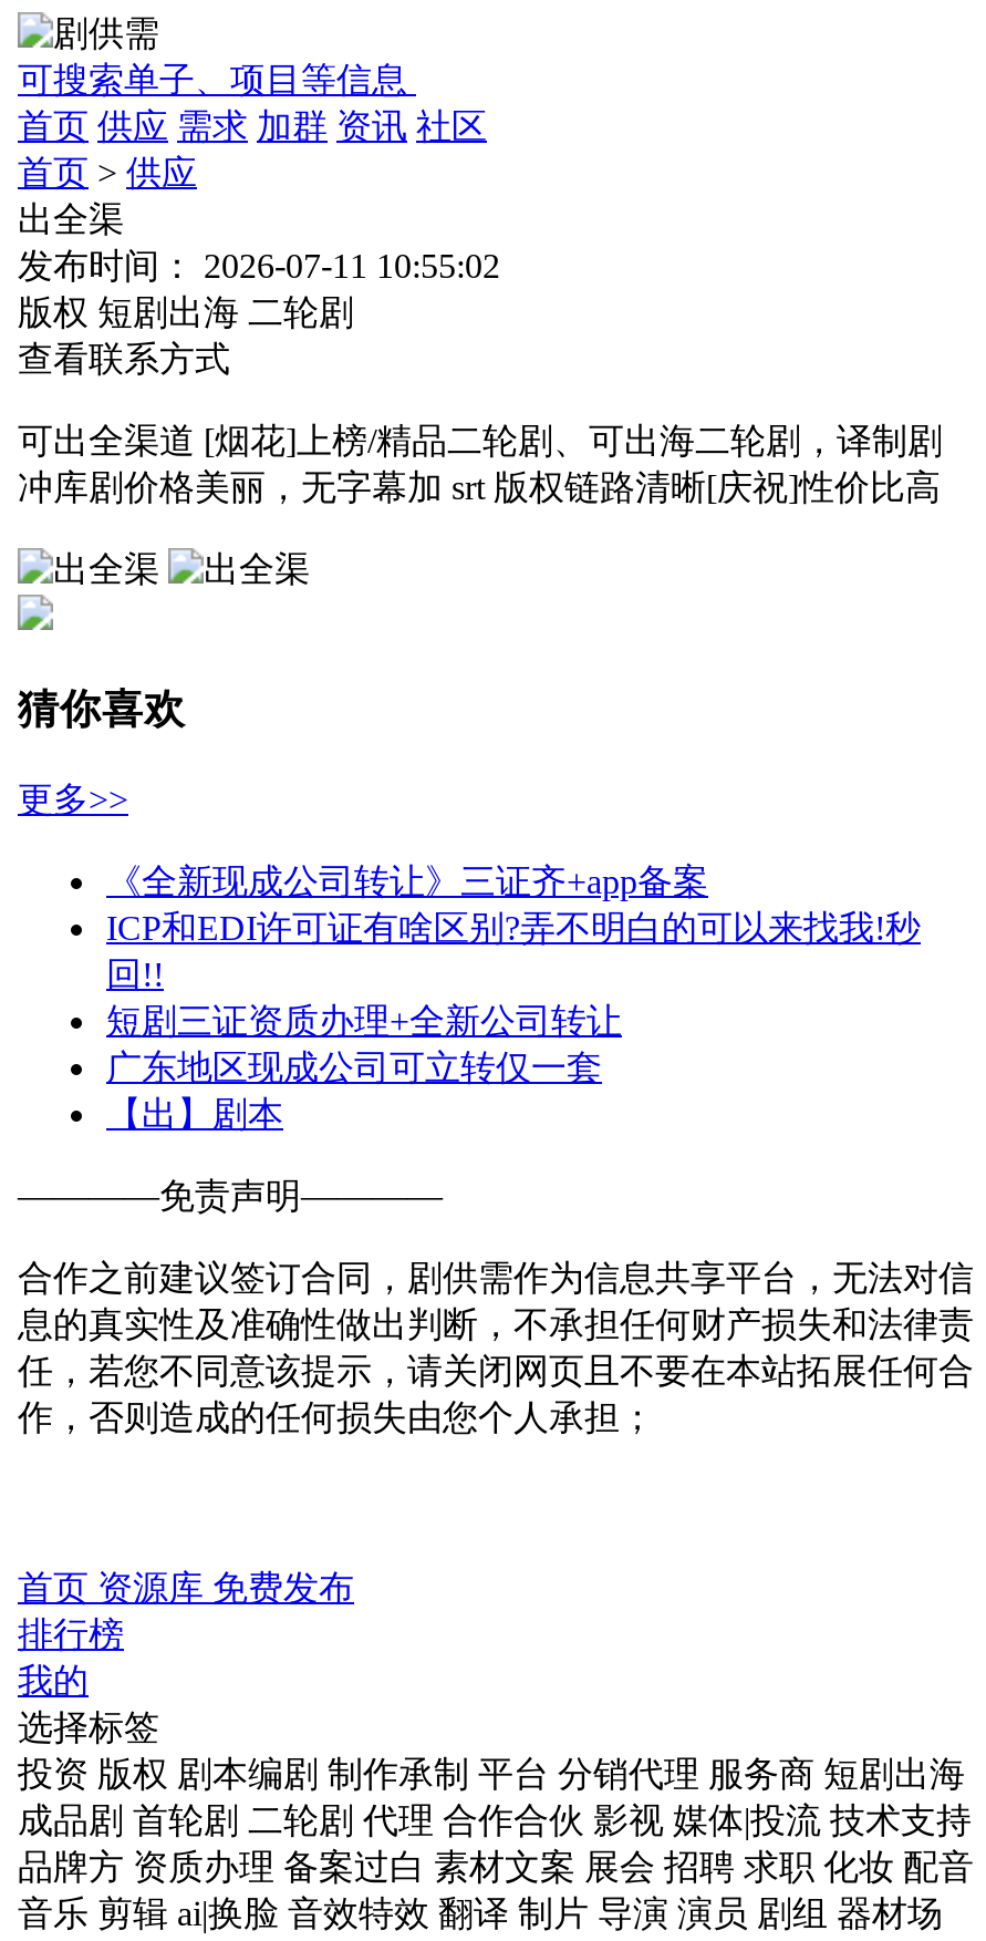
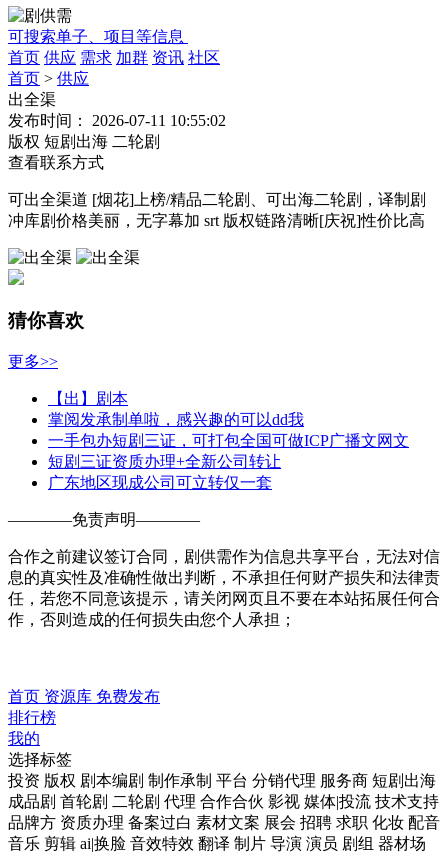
[106,863,921,994] 《全新现成公司转让》三证齐+app备案 | ICP和EDI许可证有啥区别?弄不明白的可以来找我!秒 | 回!! -> [48,390,409,449] 【出】剧本 | 掌阅发承制单啦，感兴趣的可以dd我 | 一手包办短剧三证，可打包全国可做ICP广播文网文
[106,1096,283,1134] 【出】剧本 -> none

